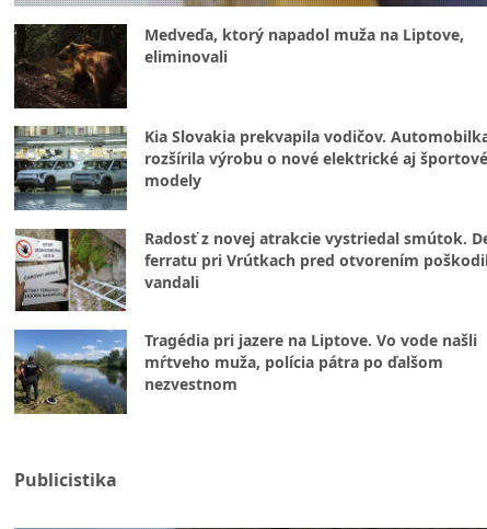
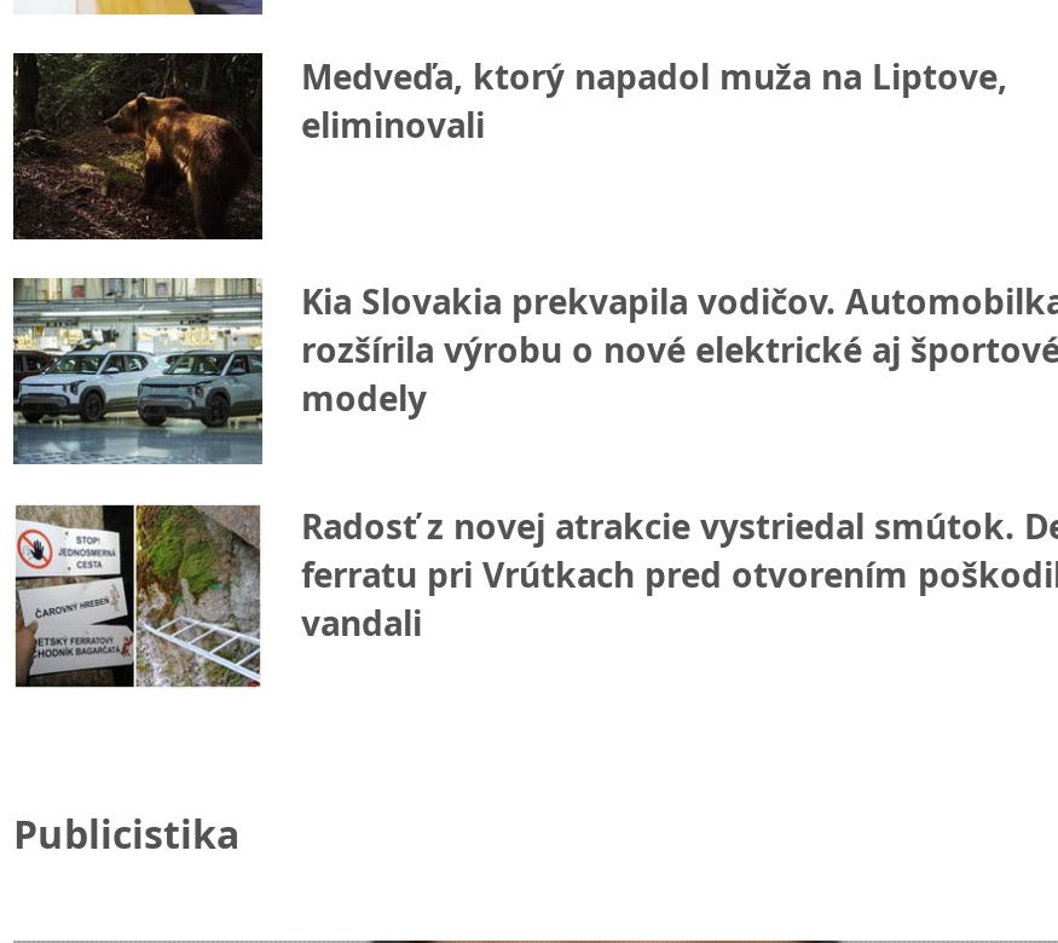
[13,329,477,415] [image] | Tragédia pri jazere na Liptove. Vo vode našli | mŕtveho muža, polícia pátra po ďalšom | nezvestnom -> none

